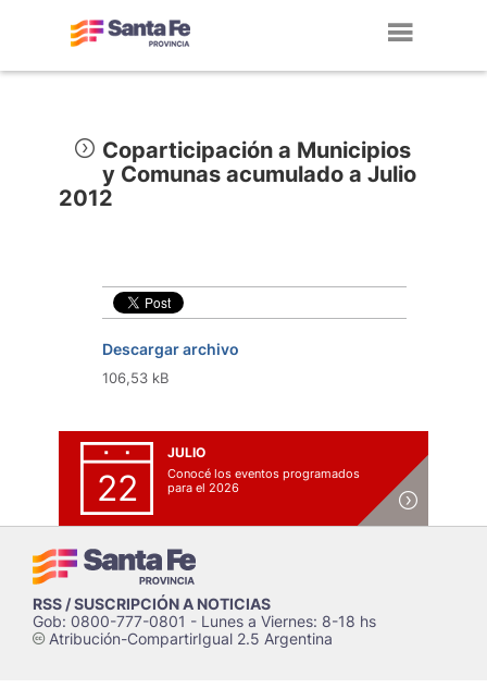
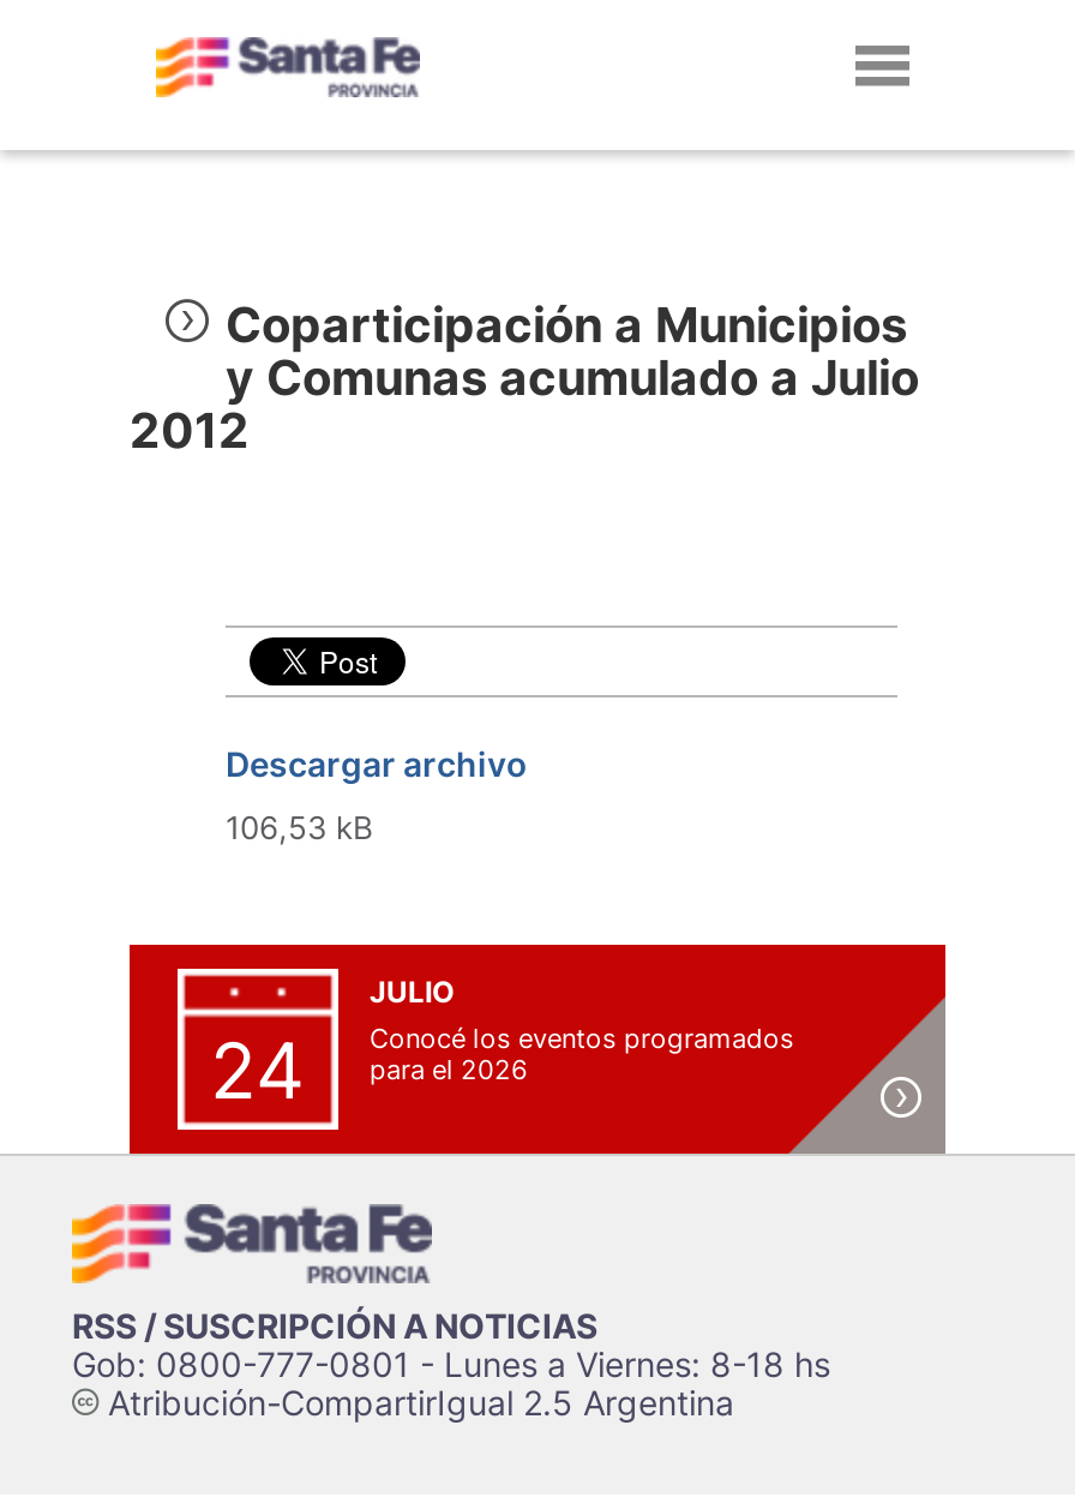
[96,466,360,509] 22 Conocé los eventos programados para el 2026 -> [210,1022,794,1118] 24 Conocé los eventos programados para el 2026

